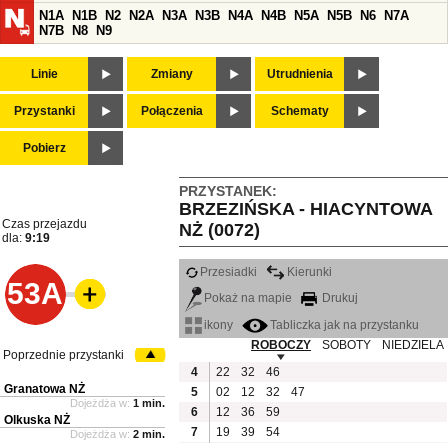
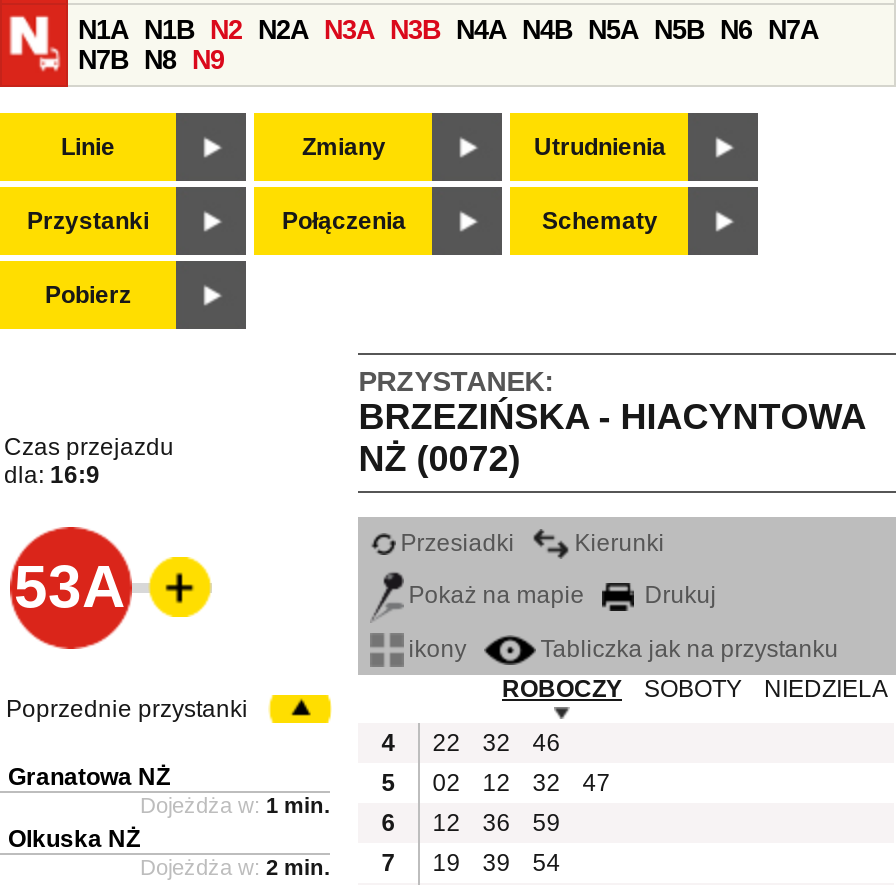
[2,231,50,245] dla: 9:19 -> [4,461,100,489] dla: 16:9

